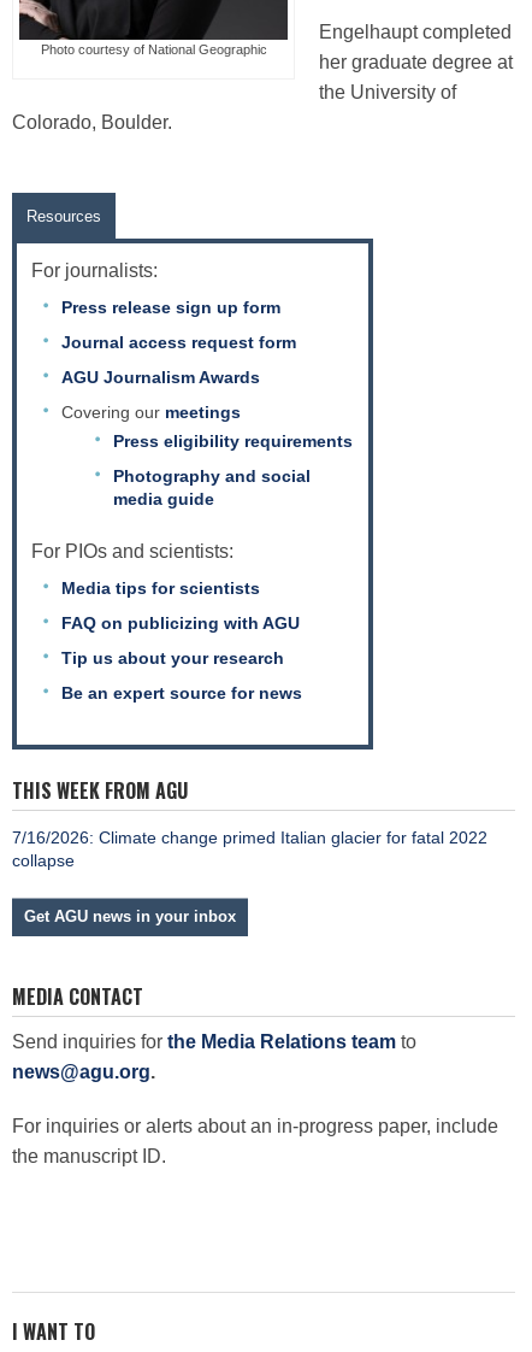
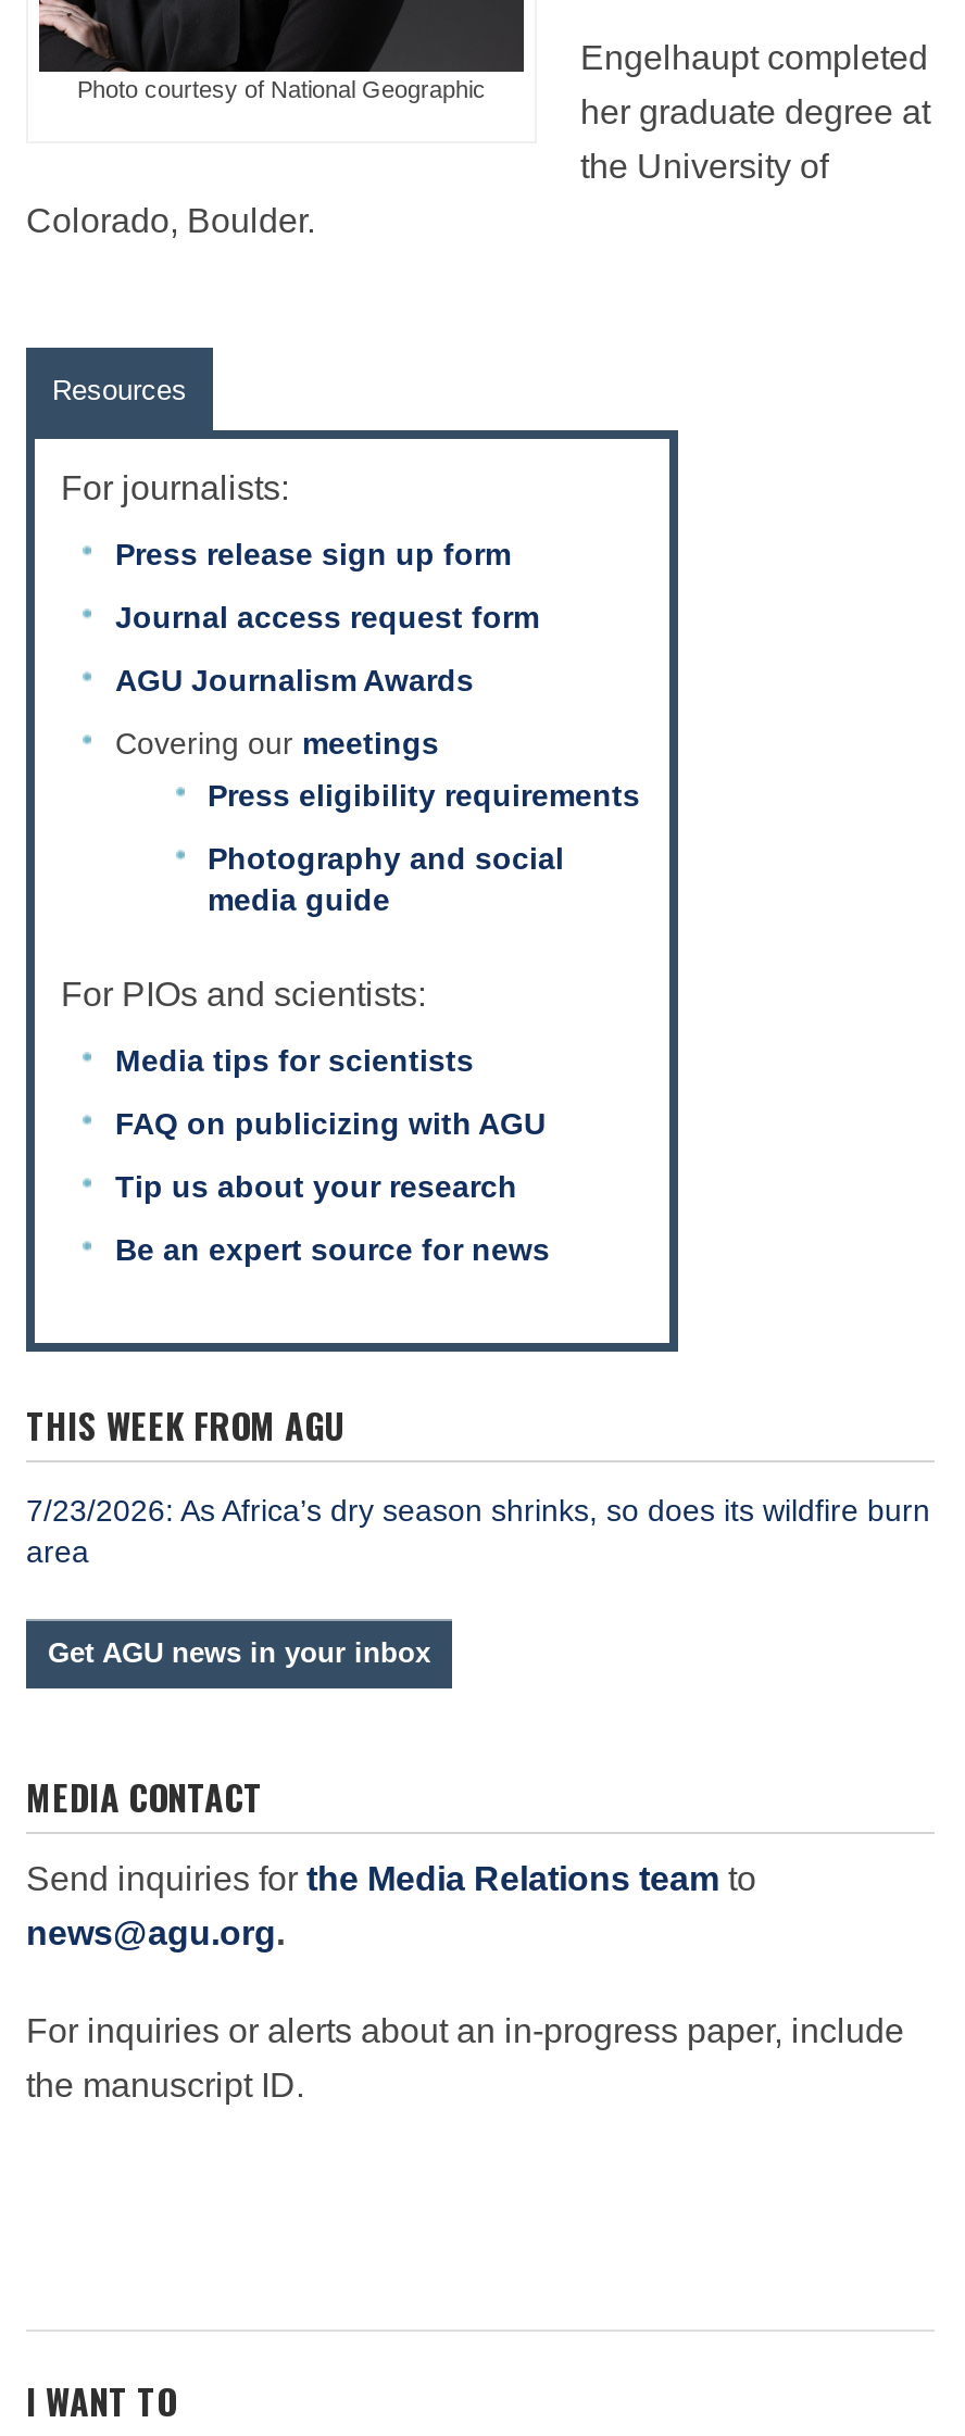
[12,828,487,870] 7/16/2026: Climate change primed Italian glacier for fatal 2022 | collapse -> [26,1493,930,1569] 7/23/2026: As Africa’s dry season shrinks, so does its wildfire burn | area

